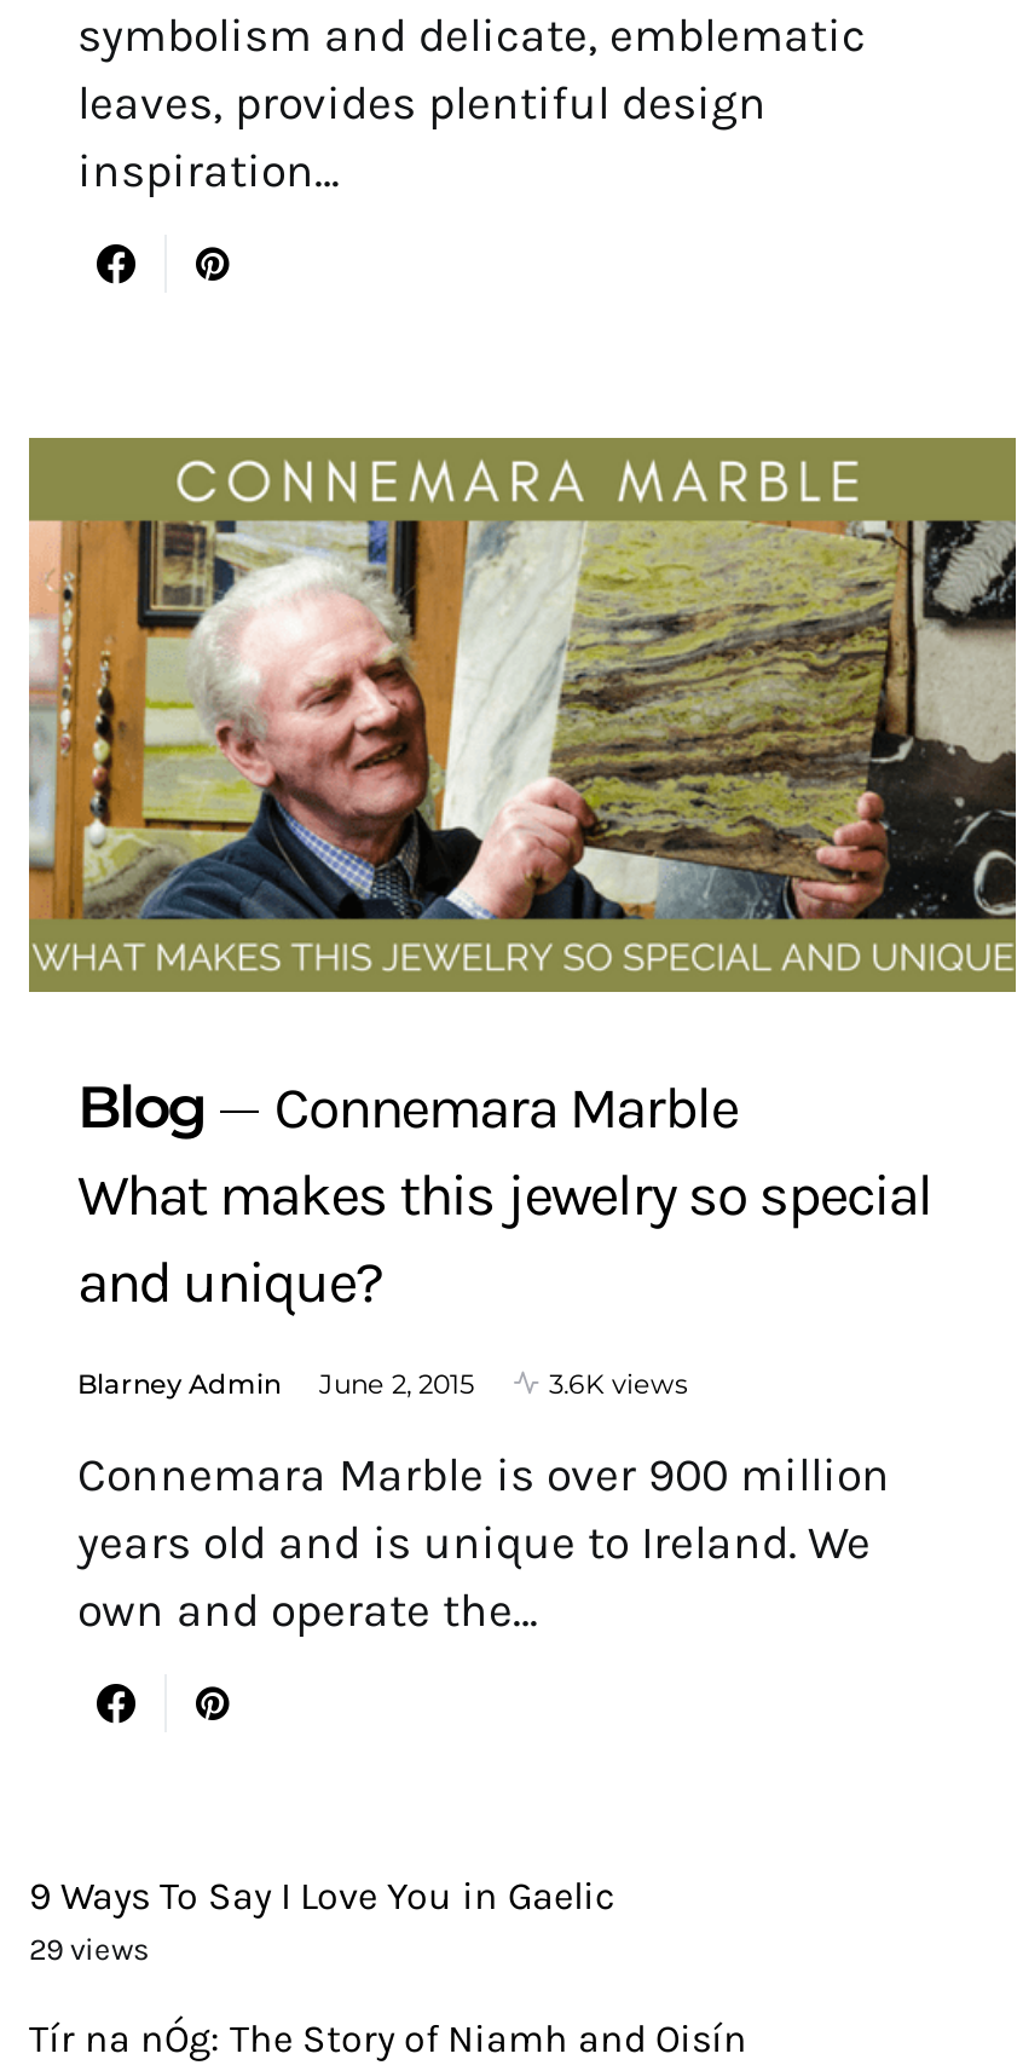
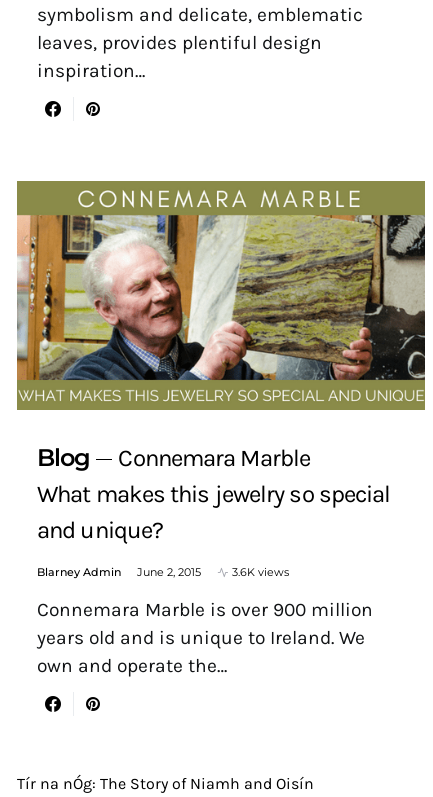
[29,1873,614,1967] 9 Ways To Say I Love You in Gaelic | 29 views -> none

